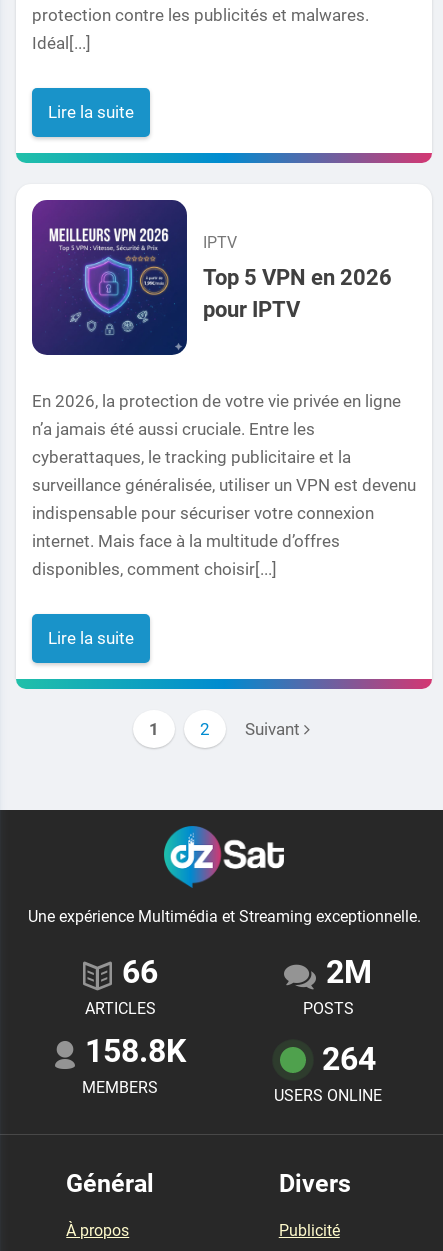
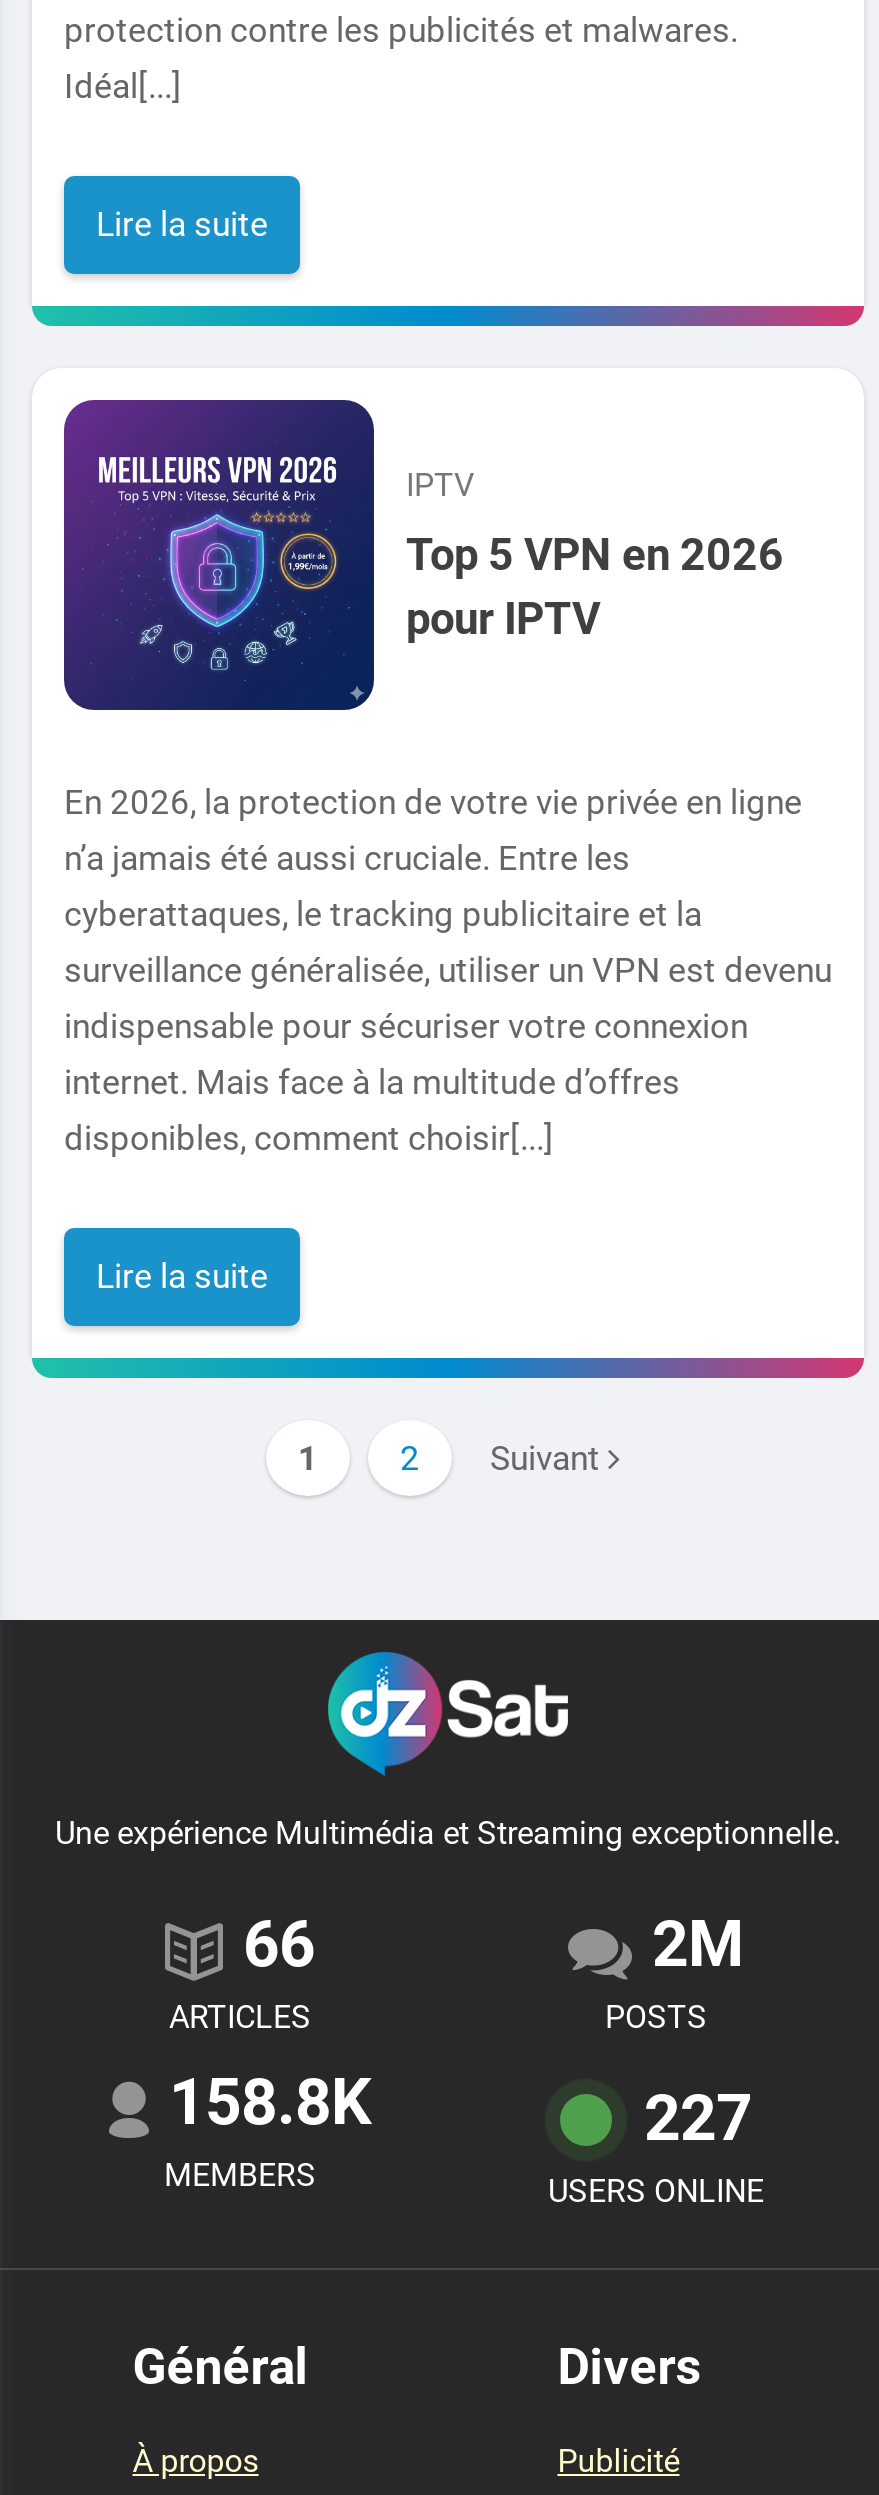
[322,1040,376,1078] 264 -> [644,2080,752,2156] 227

